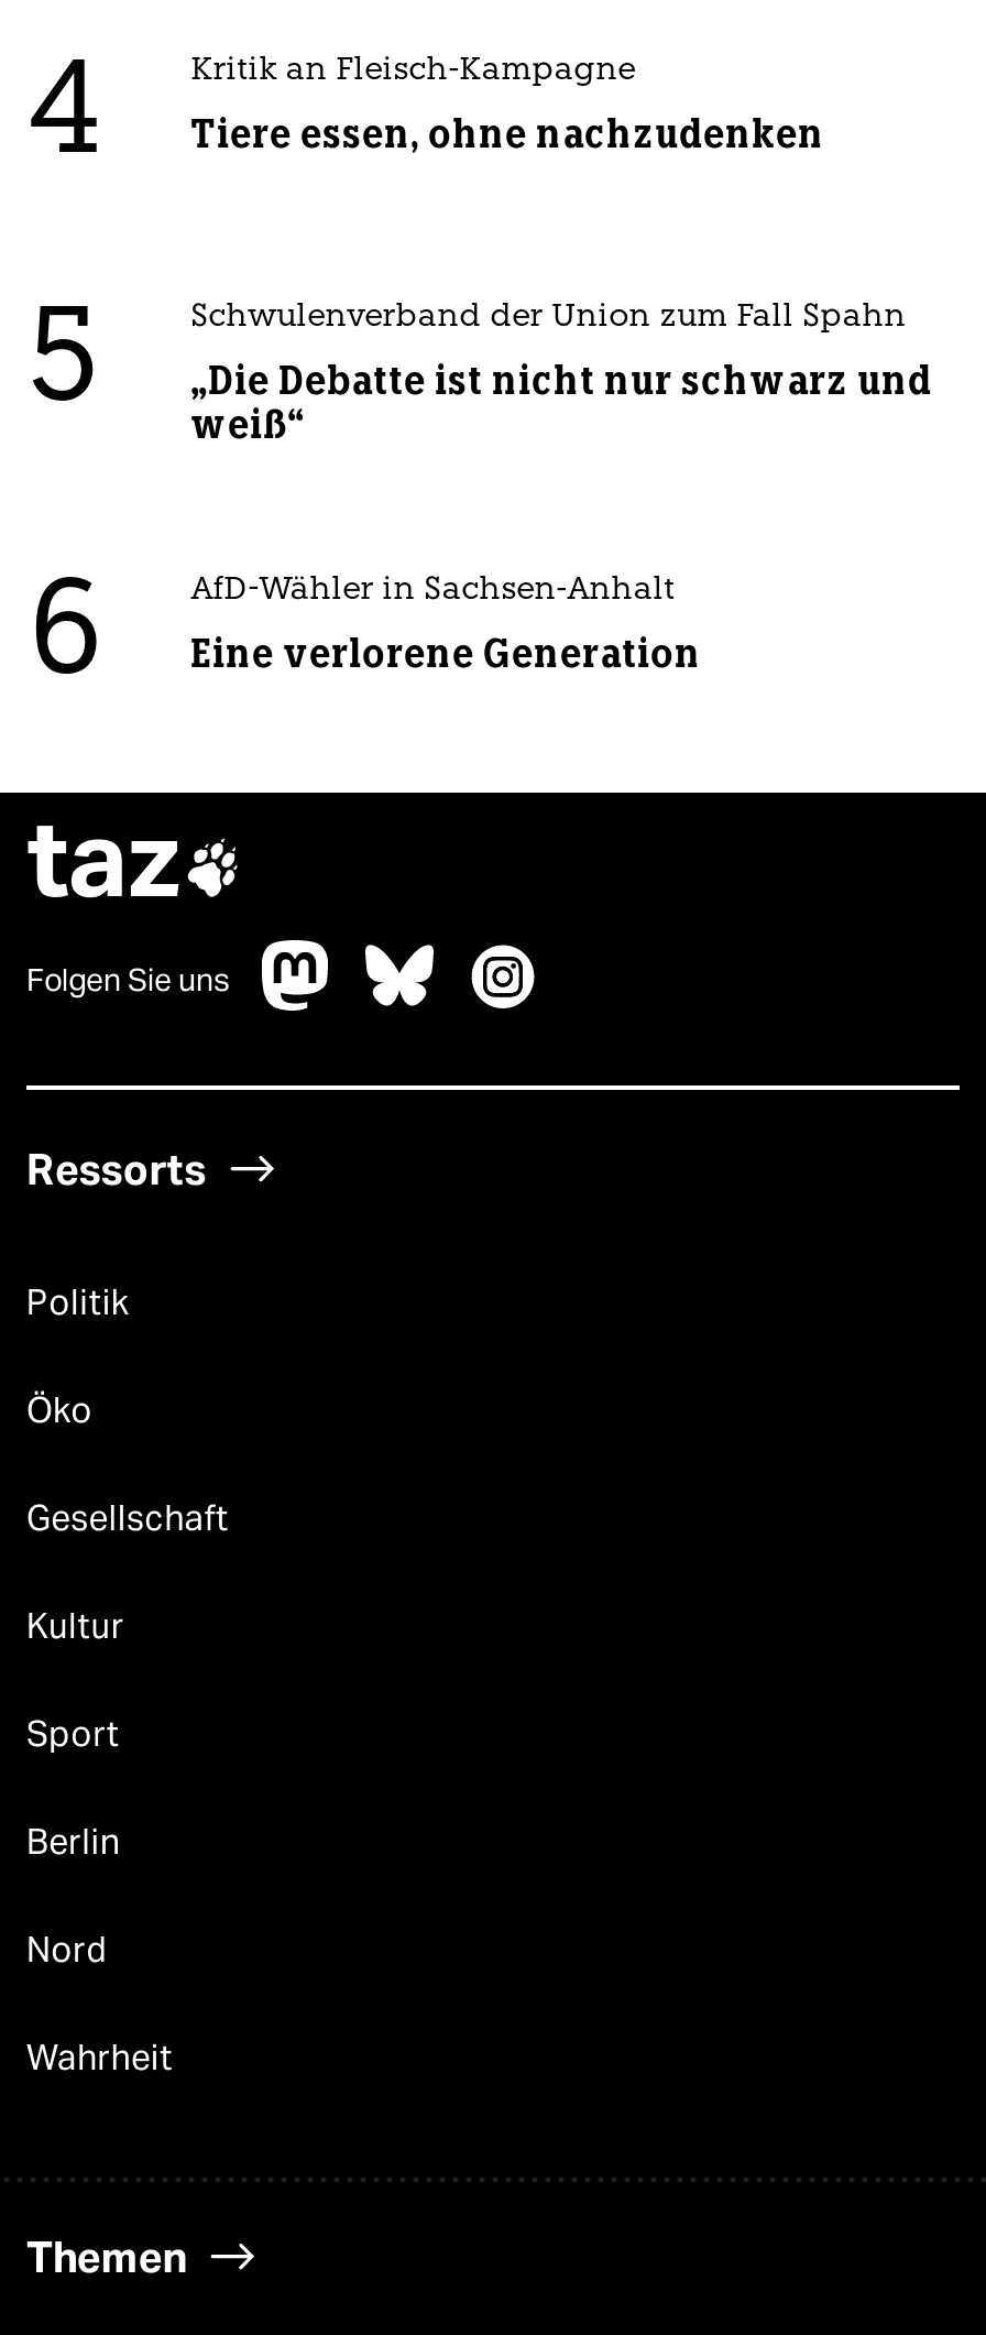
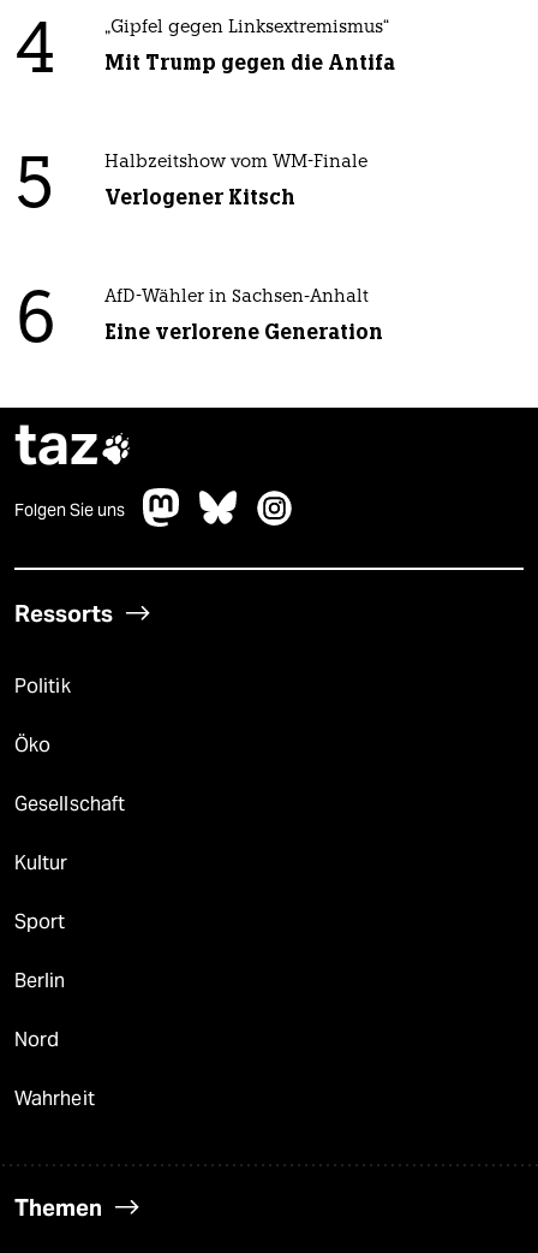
[191,55,635,88] Kritik an Fleisch-Kampagne -> [104,19,389,37] „Gipfel gegen Linksextremismus“
[191,110,825,158] Tiere essen, ohne nachzudenken -> [104,49,395,76] Mit Trump gegen die Antifa
[191,301,906,334] Schwulenverband der Union zum Fall Spahn -> [104,154,367,172] Halbzeitshow vom WM-Finale
[191,356,933,449] „Die Debatte ist nicht nur schwarz und | weiß“ -> [104,184,295,210] Verlogener Kitsch

